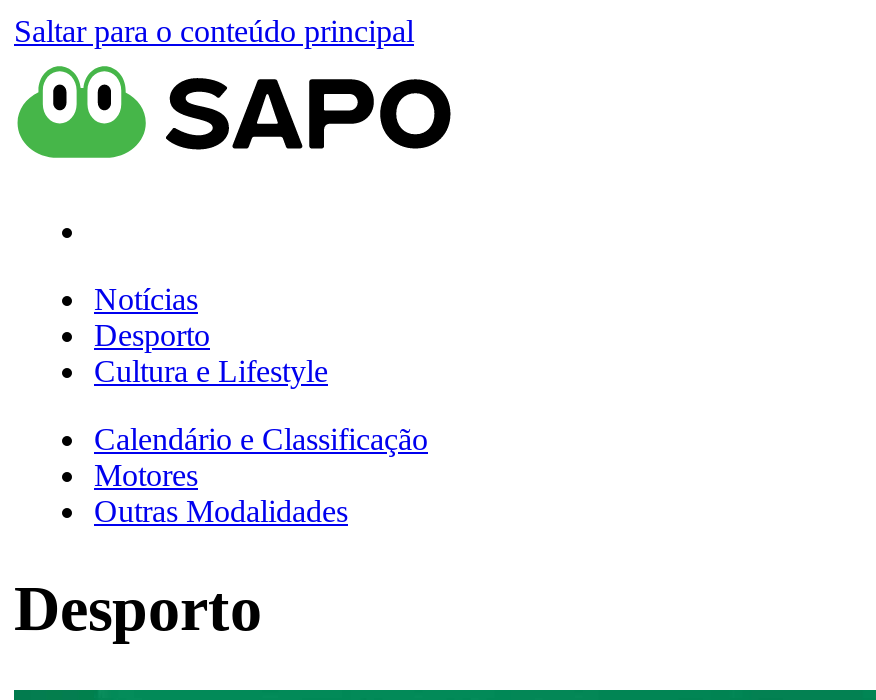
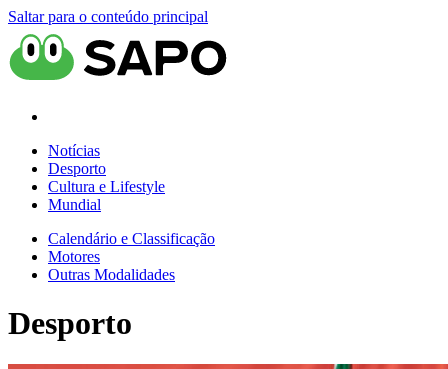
none -> [48,196,101,213] Mundial

